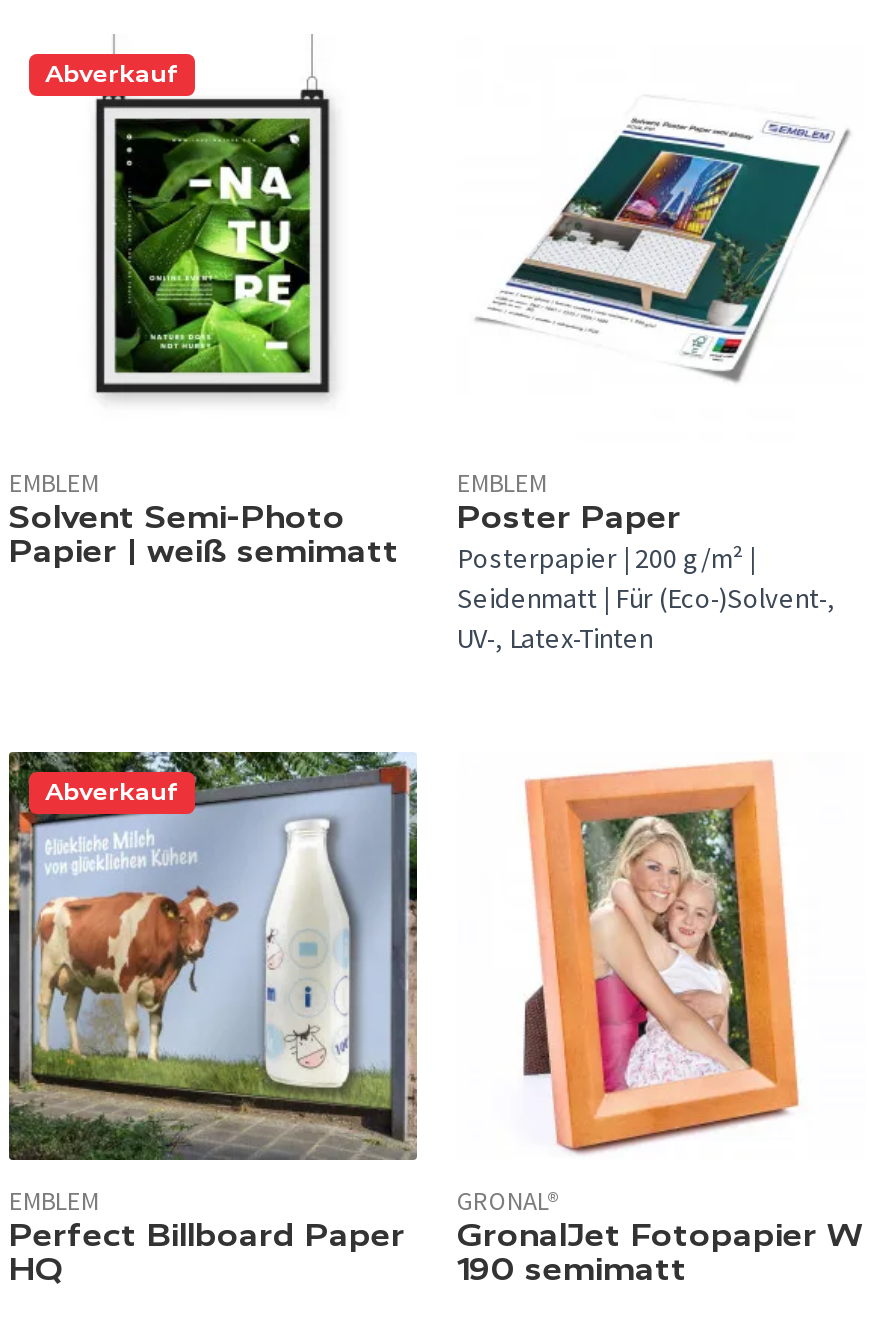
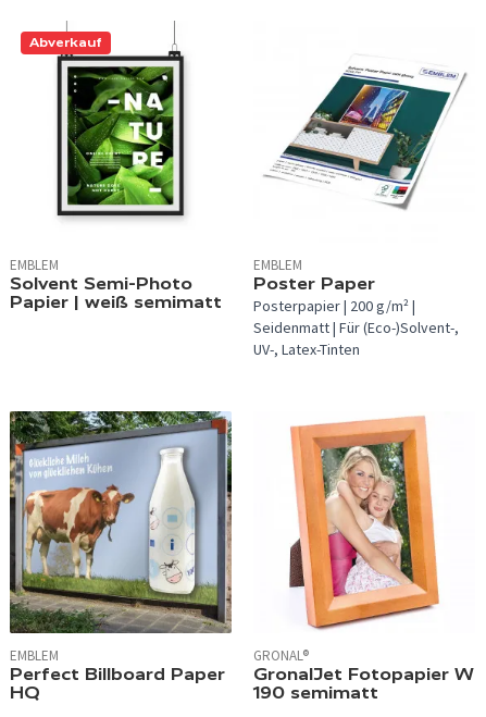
[45,777,179,805] Abverkauf -> none

